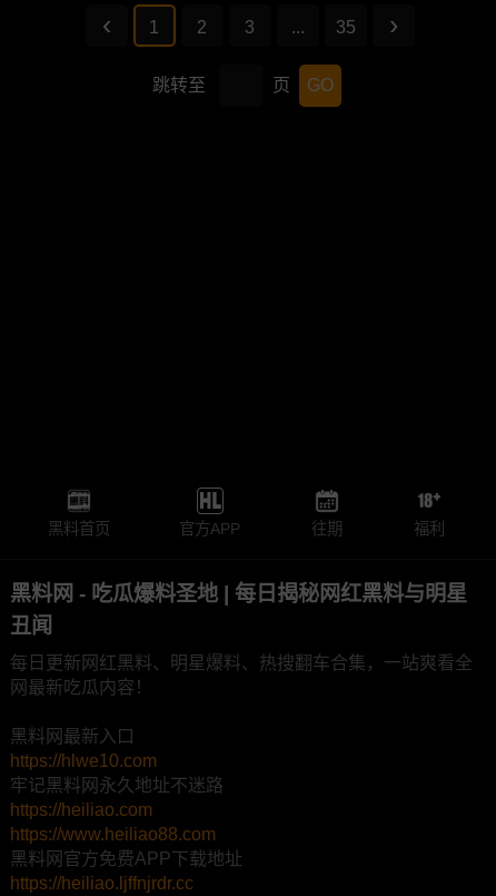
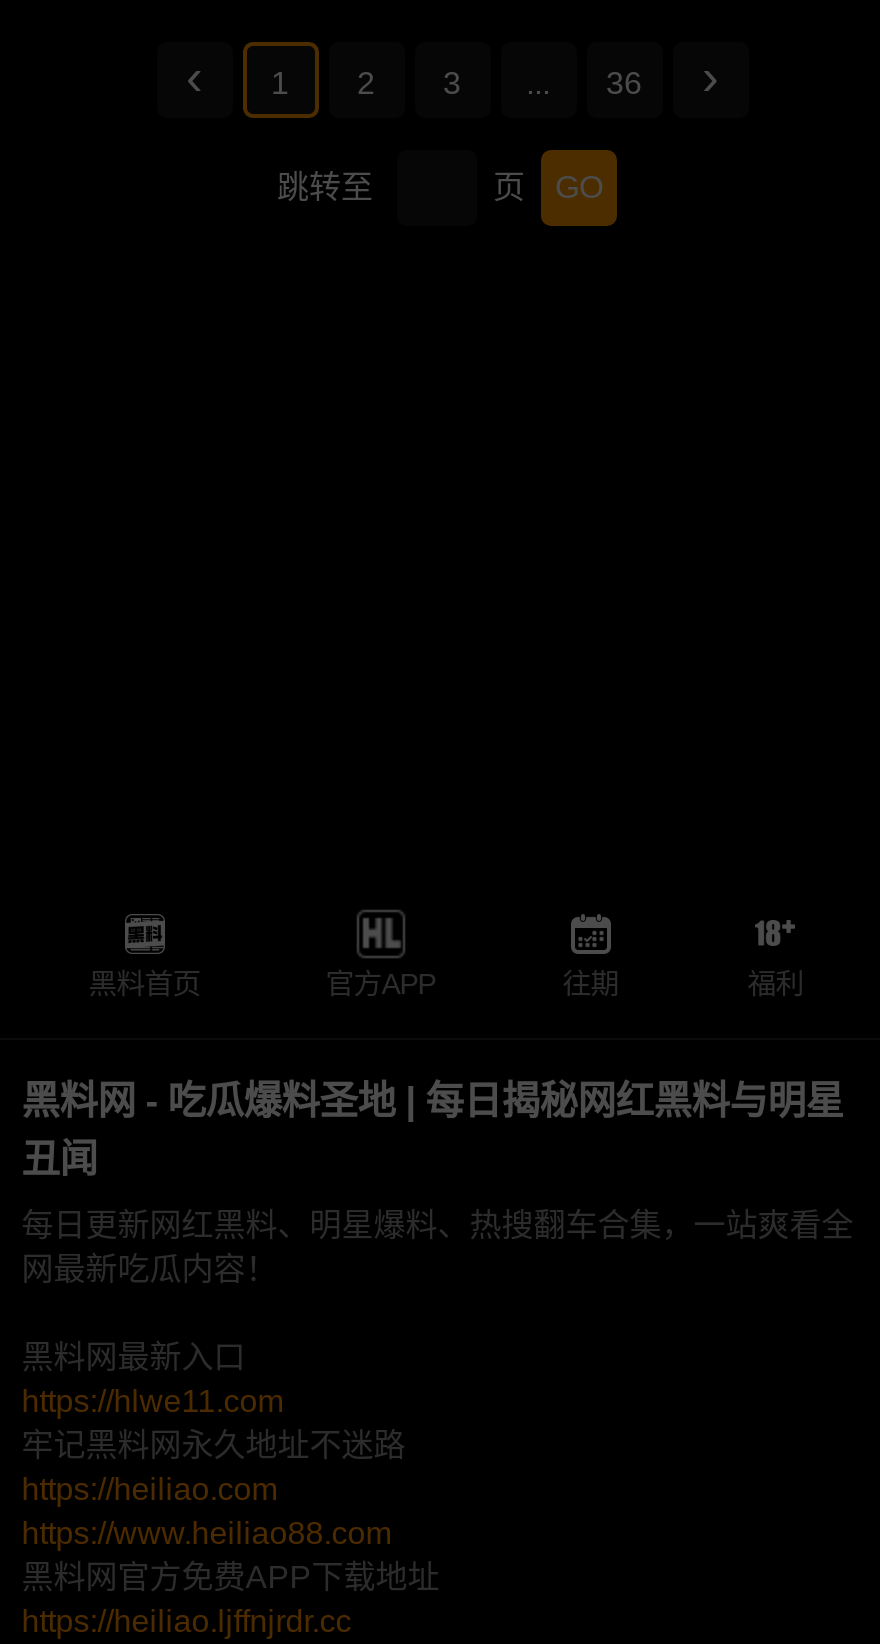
[335,18,355,37] 35 -> [606,66,642,100] 36
[10,752,157,771] https://hlwe10.com -> [21,1385,283,1419] https://hlwe11.com

